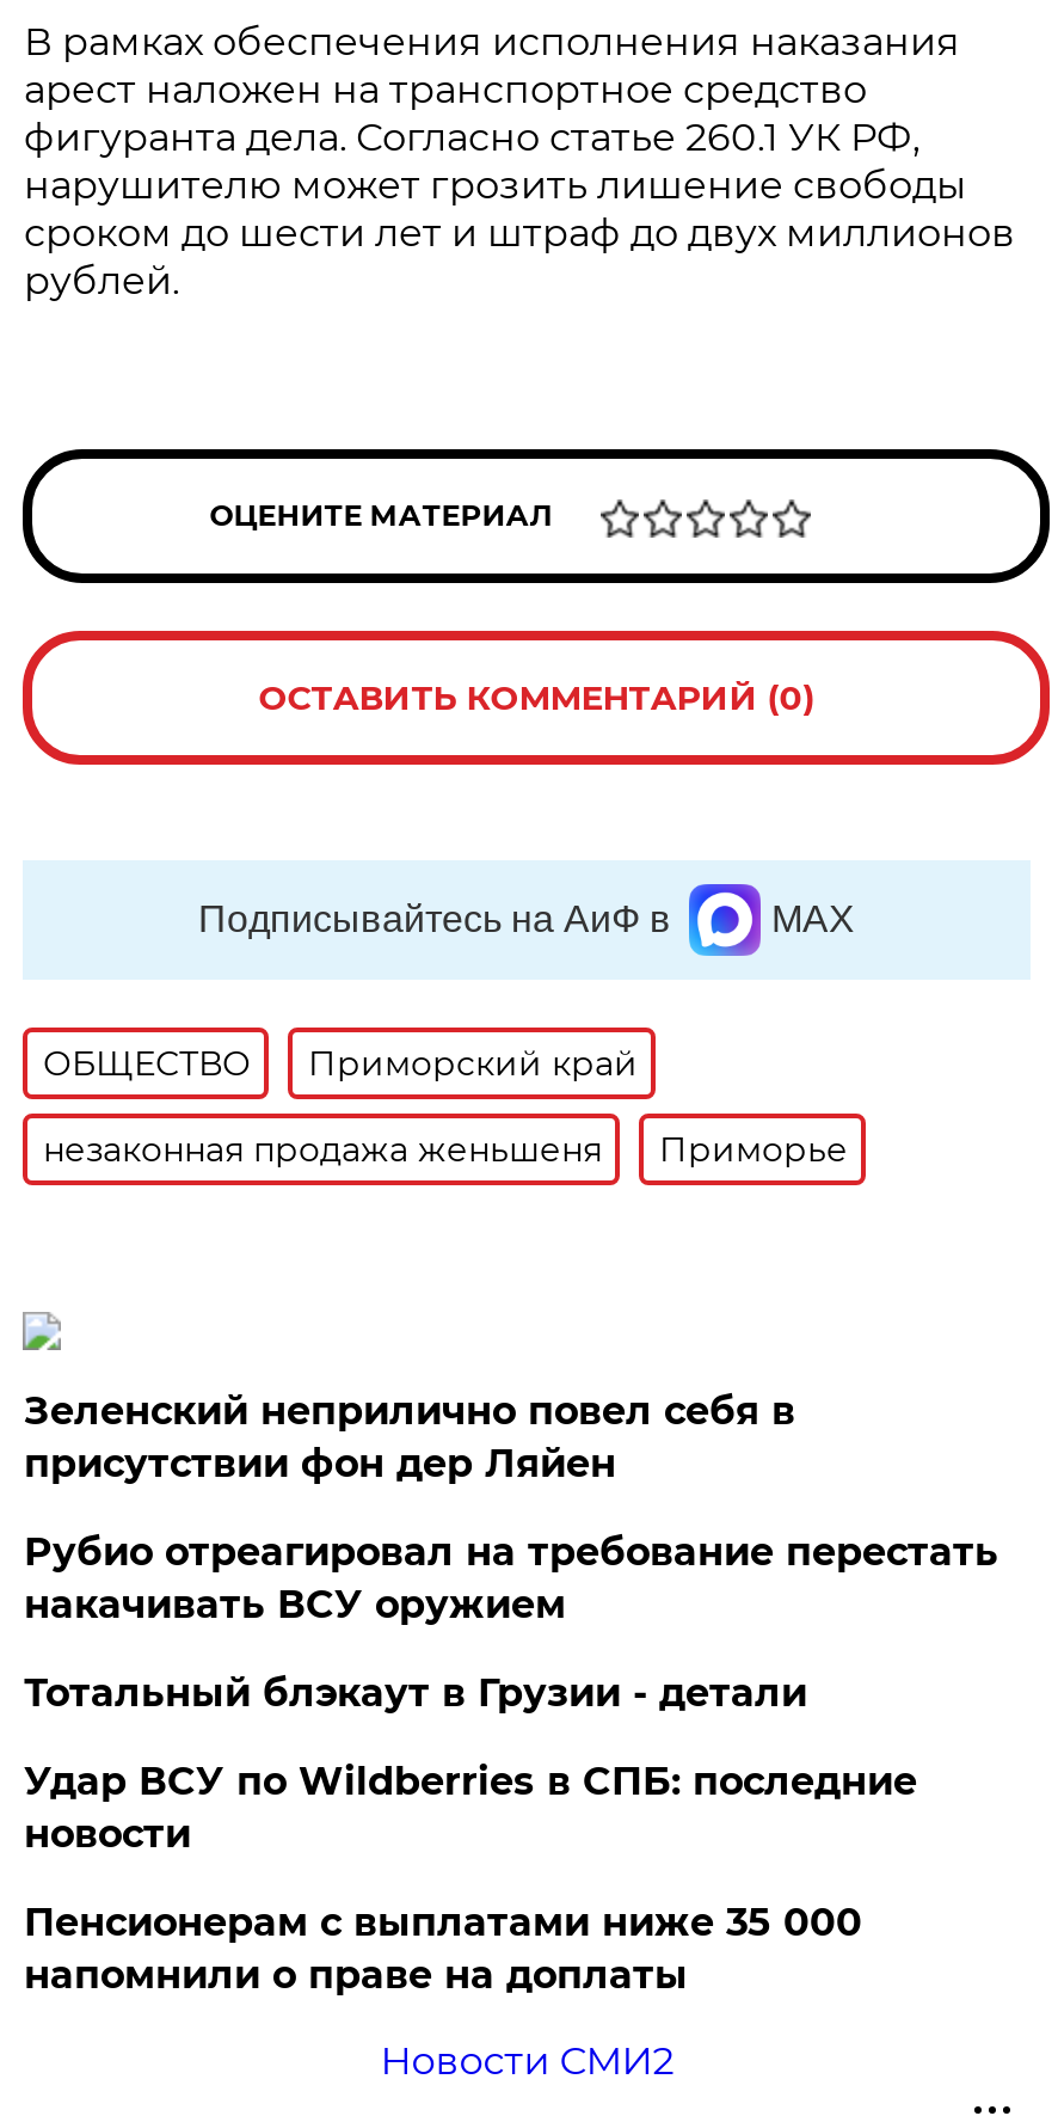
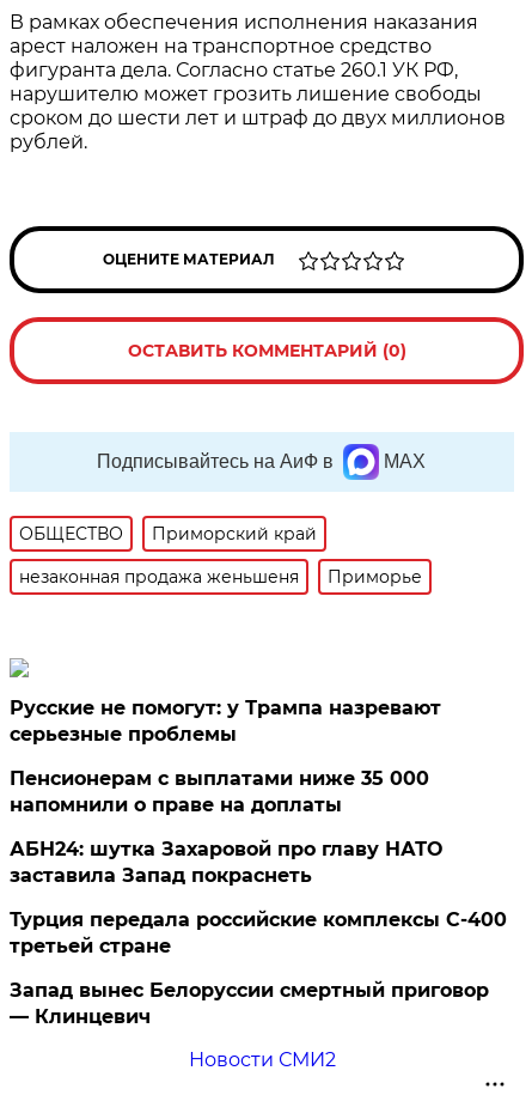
[24,1388,998,1857] Зеленский неприлично повел cебя в | присутствии фон дер Ляйен | Рубио отреагировал на требование перестать | накачивать ВСУ оружием | Тотальный блэкаут в Грузии - детали | Удар ВСУ по Wildberries в СПБ: последние | новости -> [10,696,442,746] Русские не помогут: у Трампа назревают | серьезные проблемы
moved [24,1900,862,1998] -> [10,767,430,816]: Пенсионерам с выплатами ниже 35 000 | напомнили о праве на доплаты
none -> [10,838,507,1028] АБН24: шутка Захаровой про главу НАТО | заставила Запад покраснеть | Турция передала российские комплексы С-400 | третьей стране | Запад вынес Белоруссии смертный приговор | — Клинцевич

